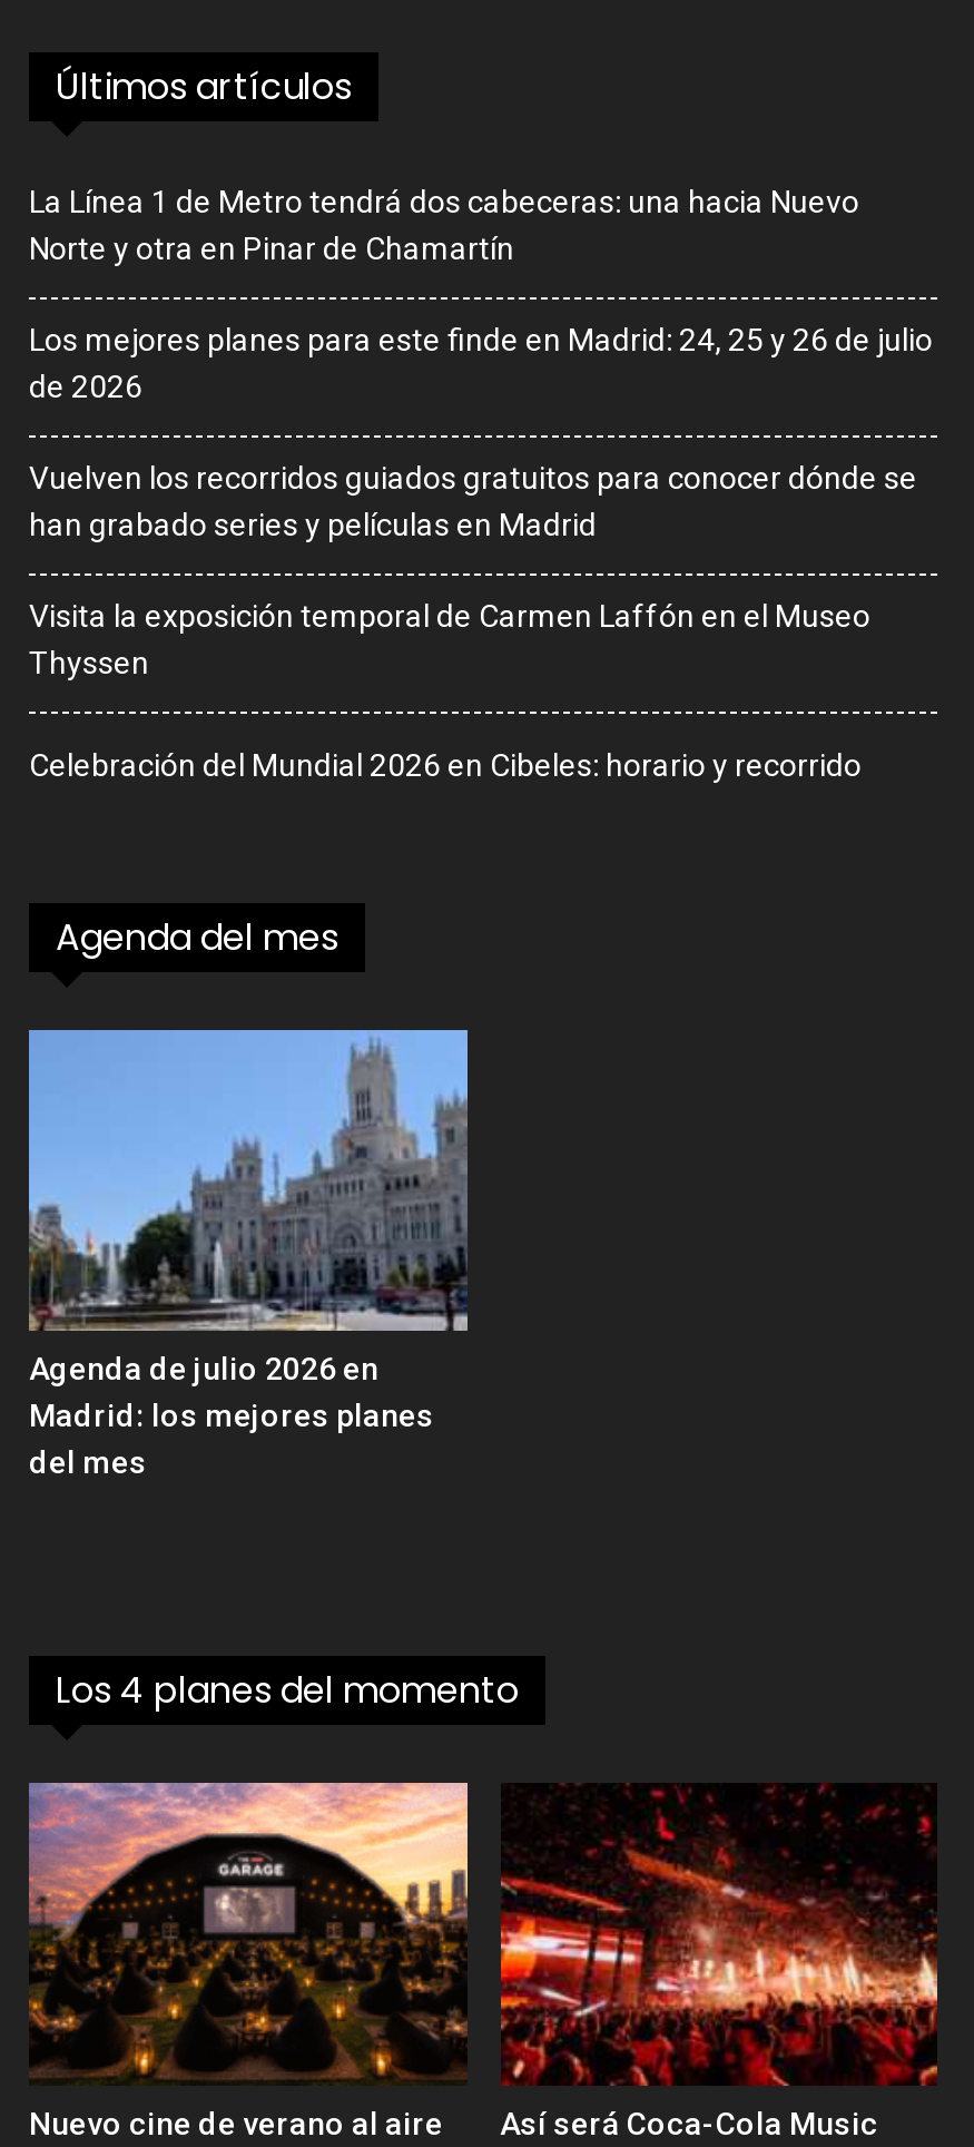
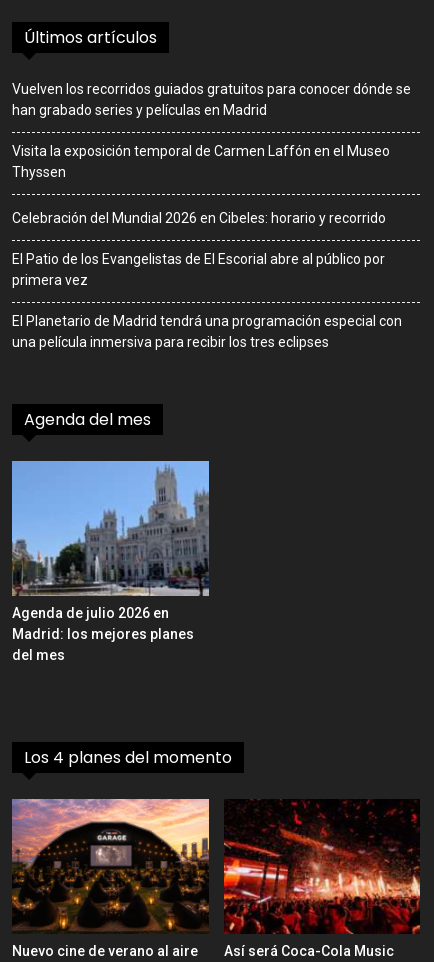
[29,184,933,404] La Línea 1 de Metro tendrá dos cabeceras: una hacia Nuevo | Norte y otra en Pinar de Chamartín | Los mejores planes para este finde en Madrid: 24, 25 y 26 de julio | de 2026 -> none
moved [29,460,917,783] -> [12,80,411,225]: Vuelven los recorridos guiados gratuitos para conocer dónde se | han grabado series y películas en Madrid | Visita la exposición temporal de Carmen Laffón en el Museo | Thyssen | Celebración del Mundial 2026 en Cibeles: horario y recorrido
none -> [12,250,402,349] El Patio de los Evangelistas de El Escorial abre al público por | primera vez | El Planetario de Madrid tendrá una programación especial con | una película inmersiva para recibir los tres eclipses

